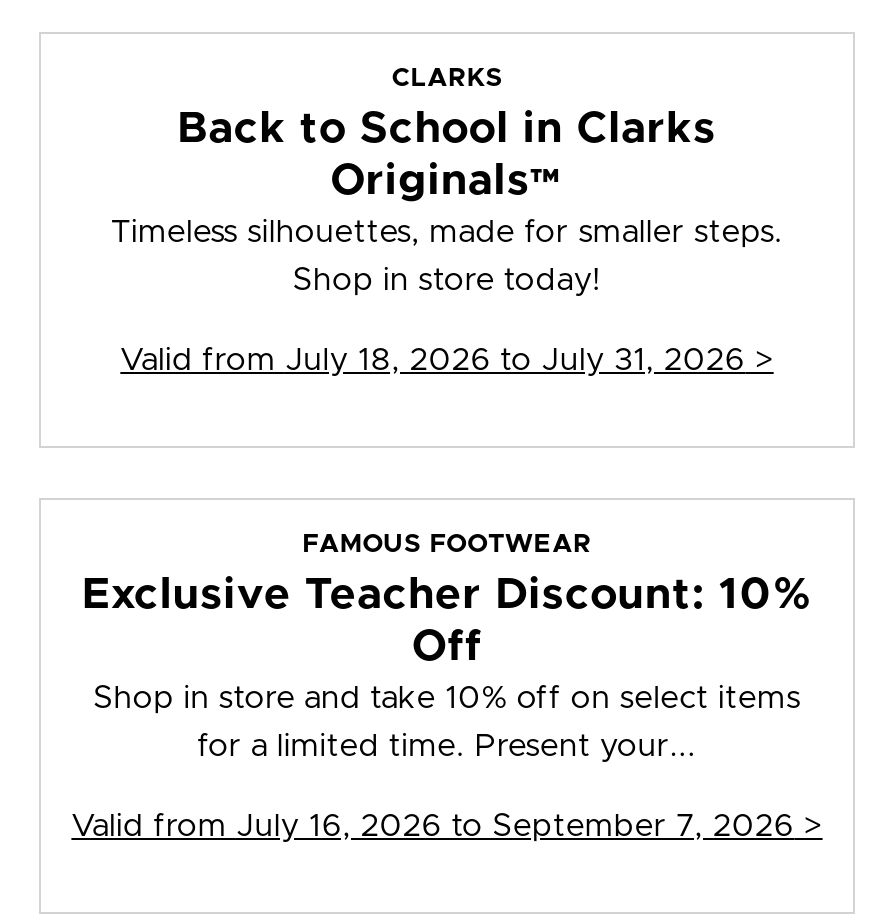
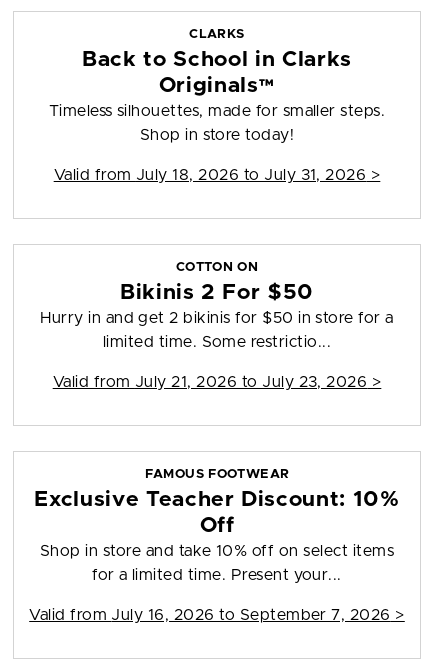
none -> [40,261,394,390] COTTON ON | Bikinis 2 For $50 | Hurry in and get 2 bikinis for $50 in store for a | limited time. Some restrictio... | Valid from July 21, 2026 to July 23, 2026 >

